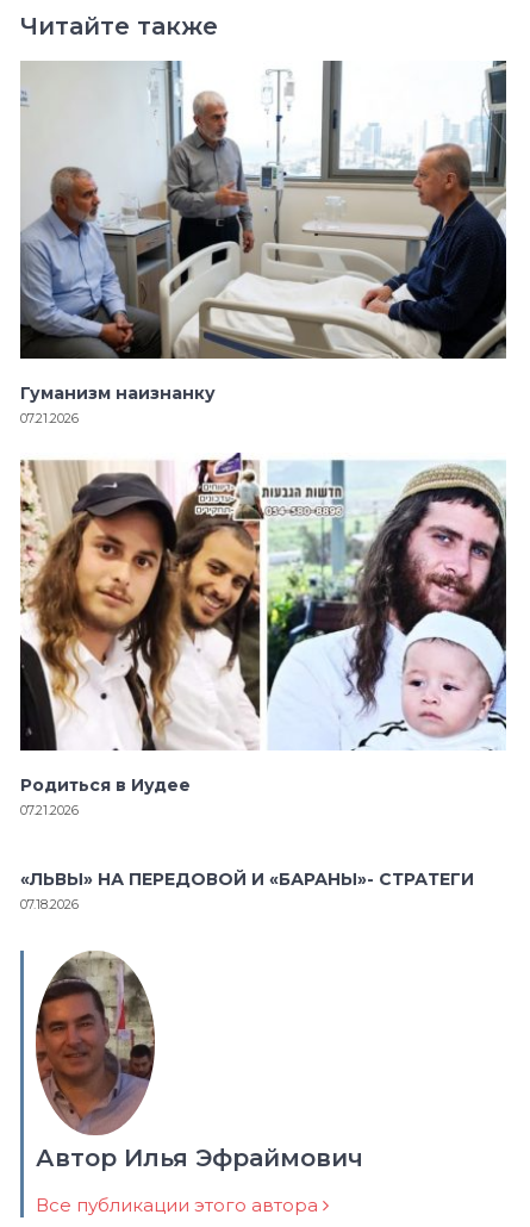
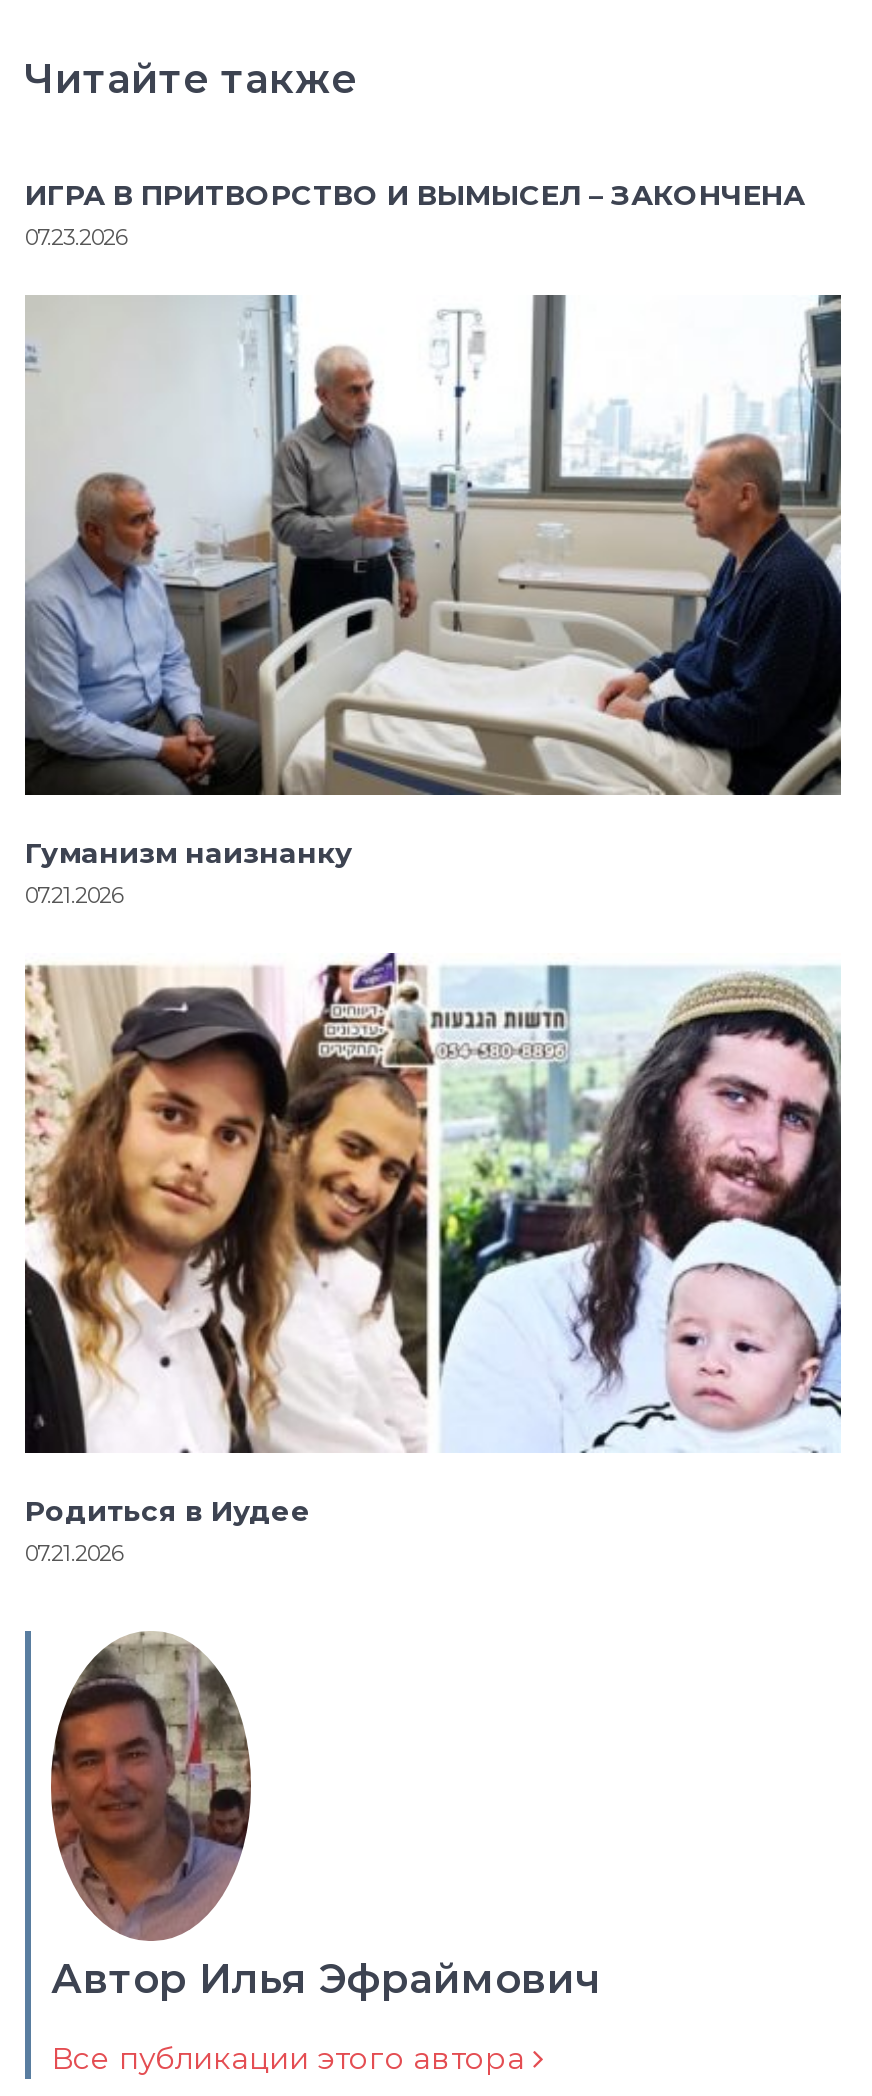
none -> [25,177,805,251] ИГРА В ПРИТВОРСТВО И ВЫМЫСЕЛ – ЗАКОНЧЕНА | 07.23.2026
moved [19,60,509,818] -> [23,293,845,1567]: [image] | Гуманизм наизнанку | 07.21.2026 | Родиться в Иудее | 07.21.2026
[20,868,484,913] «ЛЬВЫ» НА ПЕРЕДОВОЙ И «БАРАНЫ»- СТРАТЕГИ | 07.18.2026 -> none

